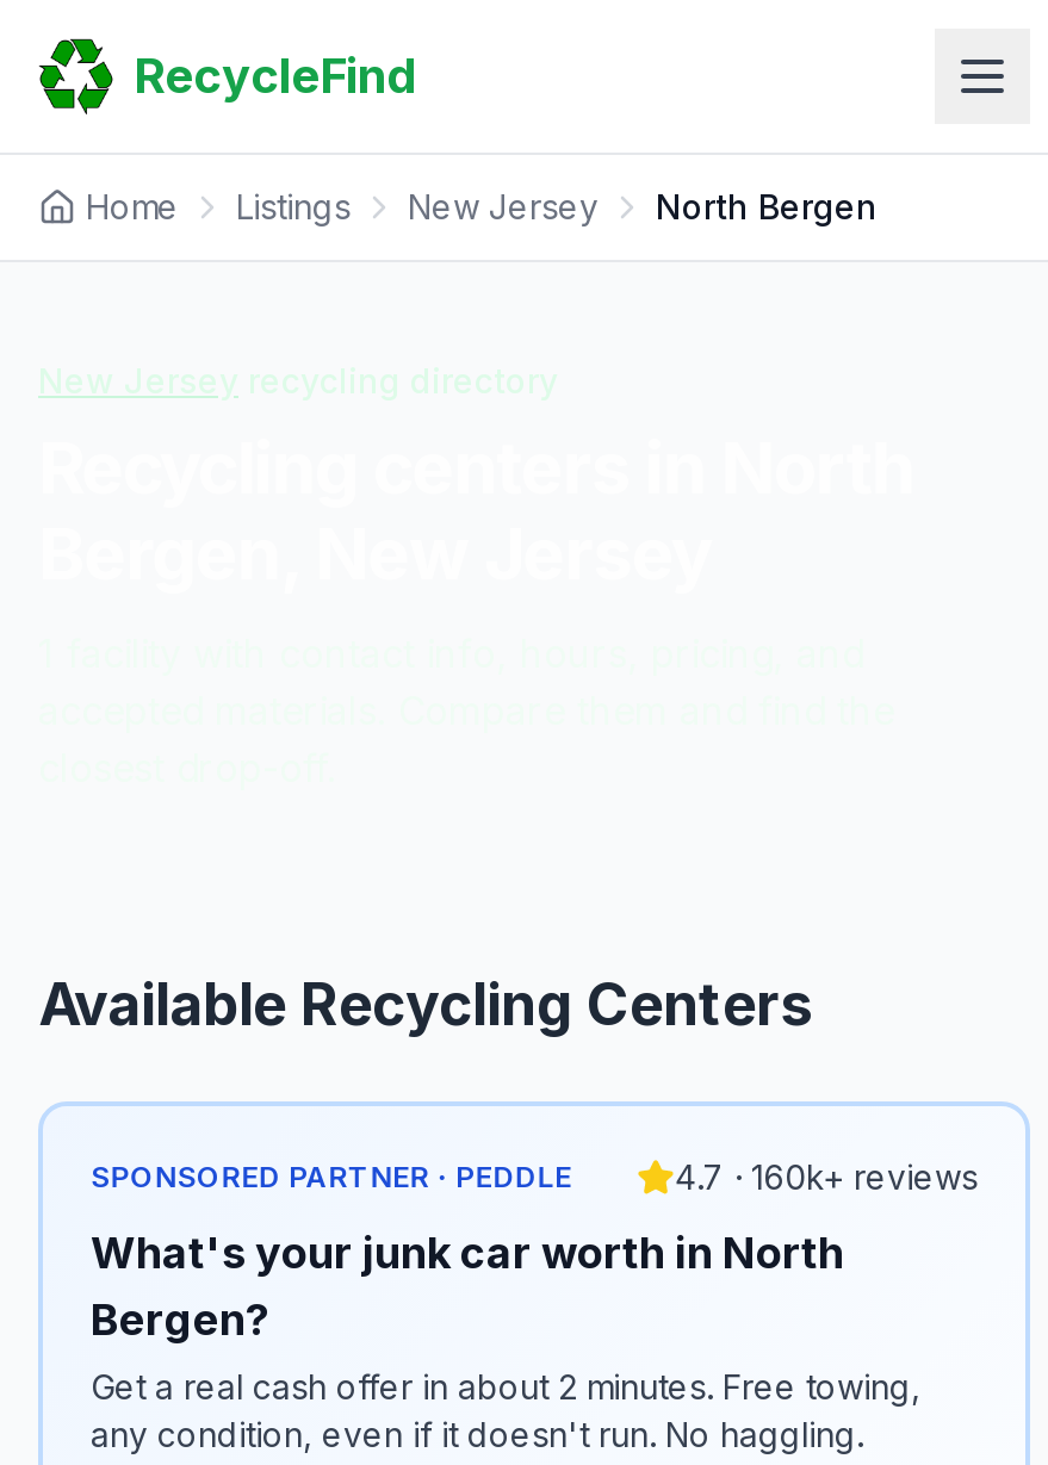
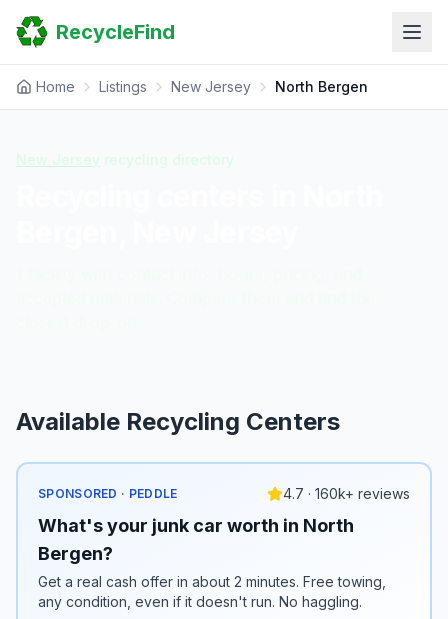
[91,1159,572,1194] SPONSORED PARTNER · PEDDLE -> [38,486,177,501] SPONSORED · PEDDLE

